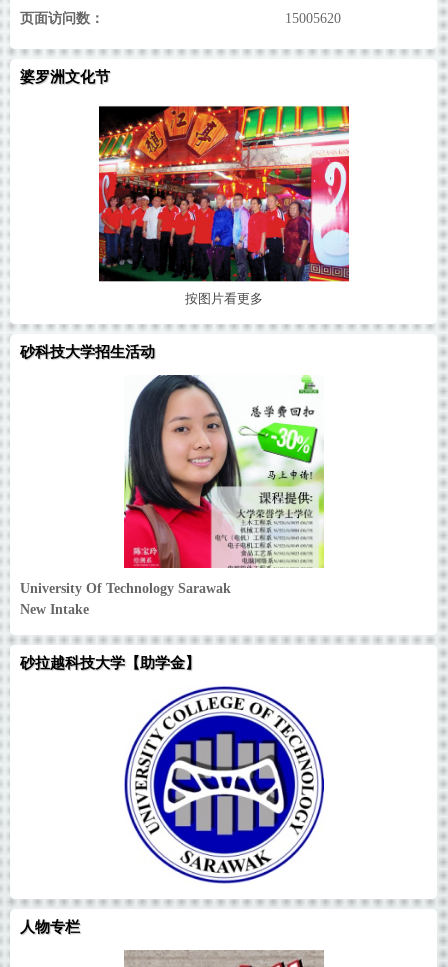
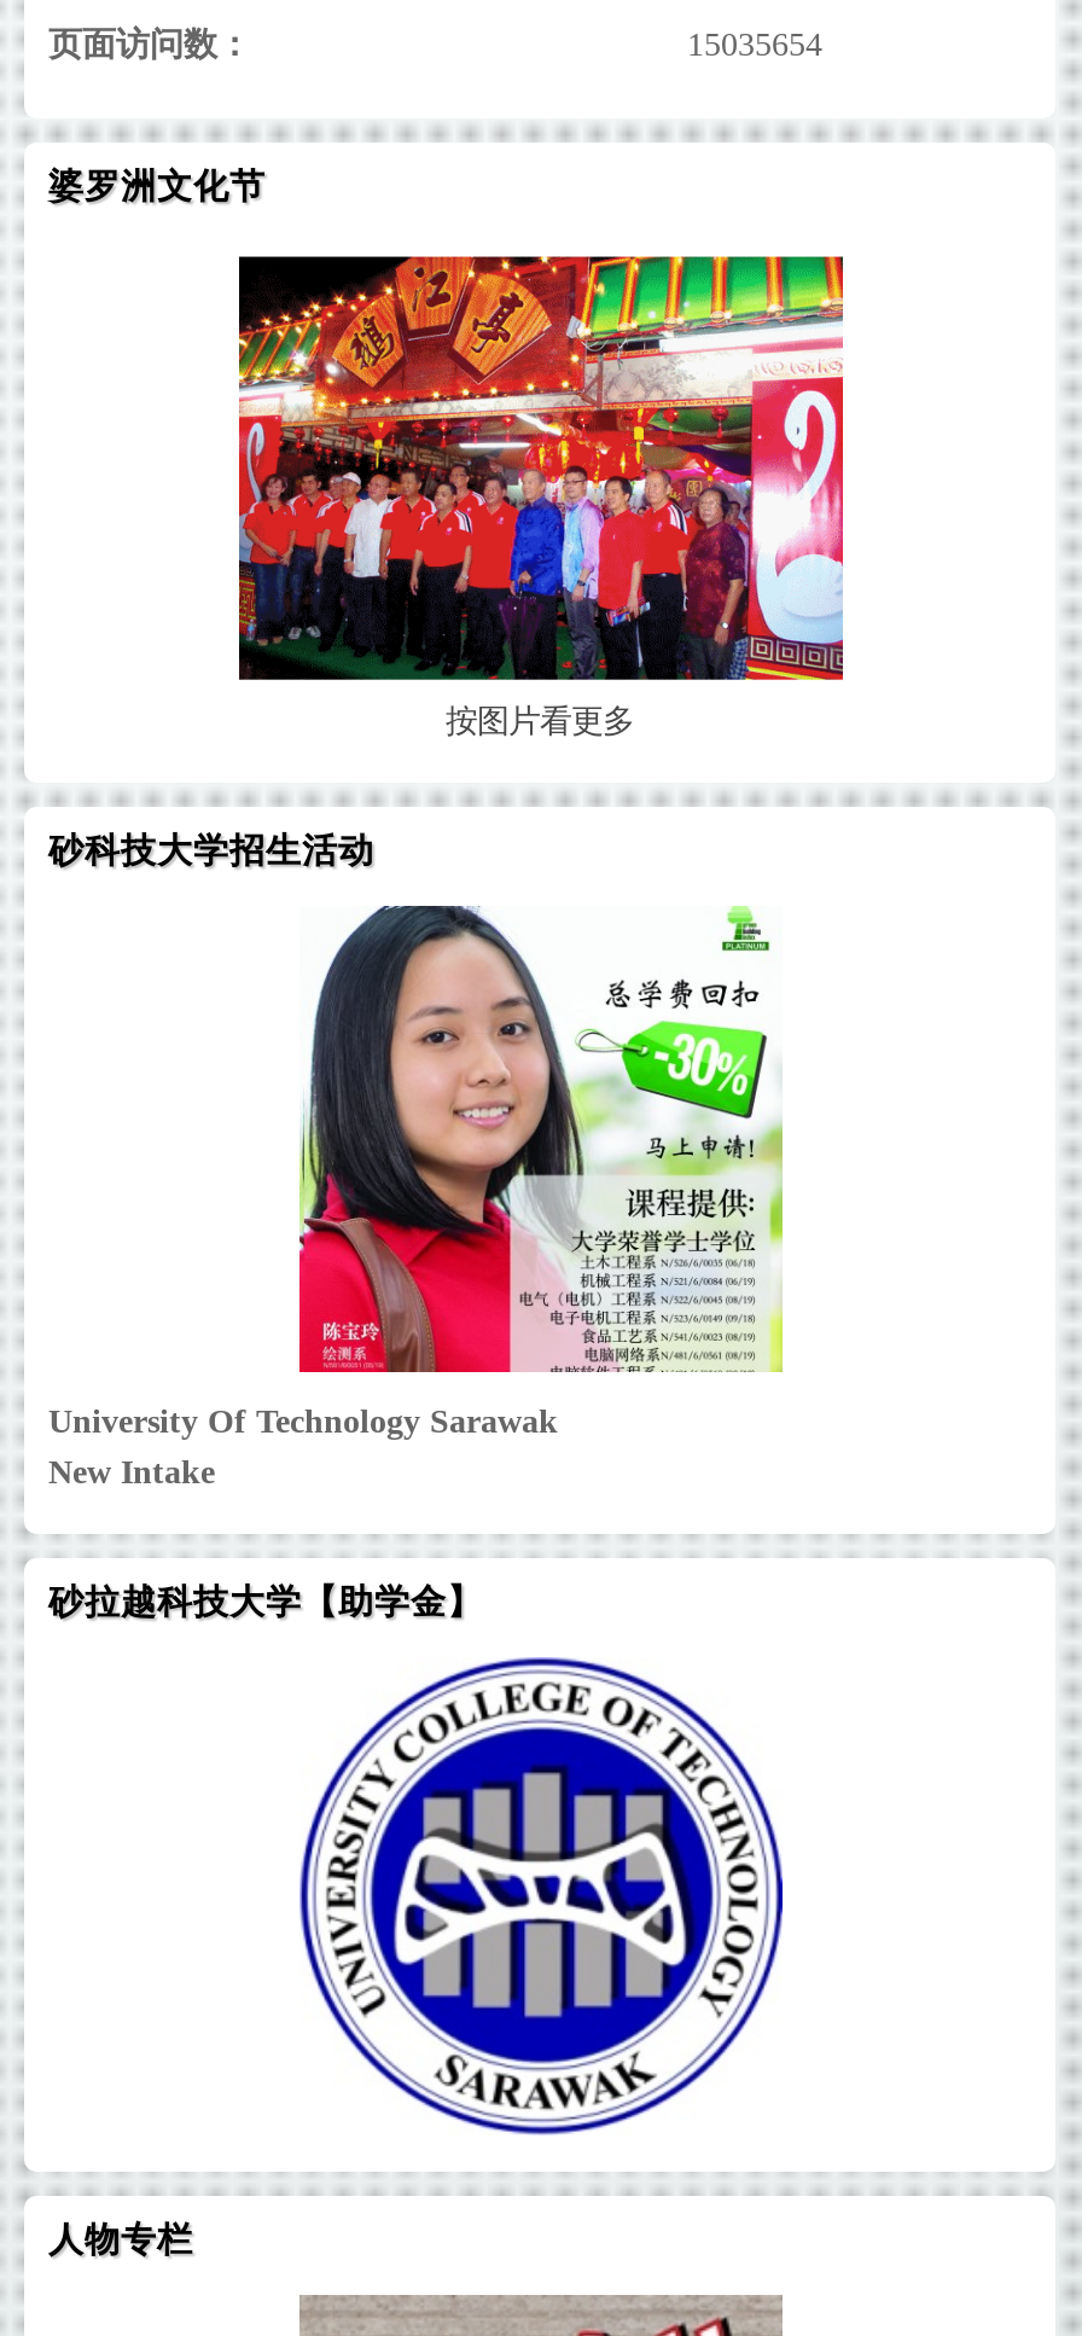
[284,11,340,26] 15005620 -> [687,28,822,64] 15035654

